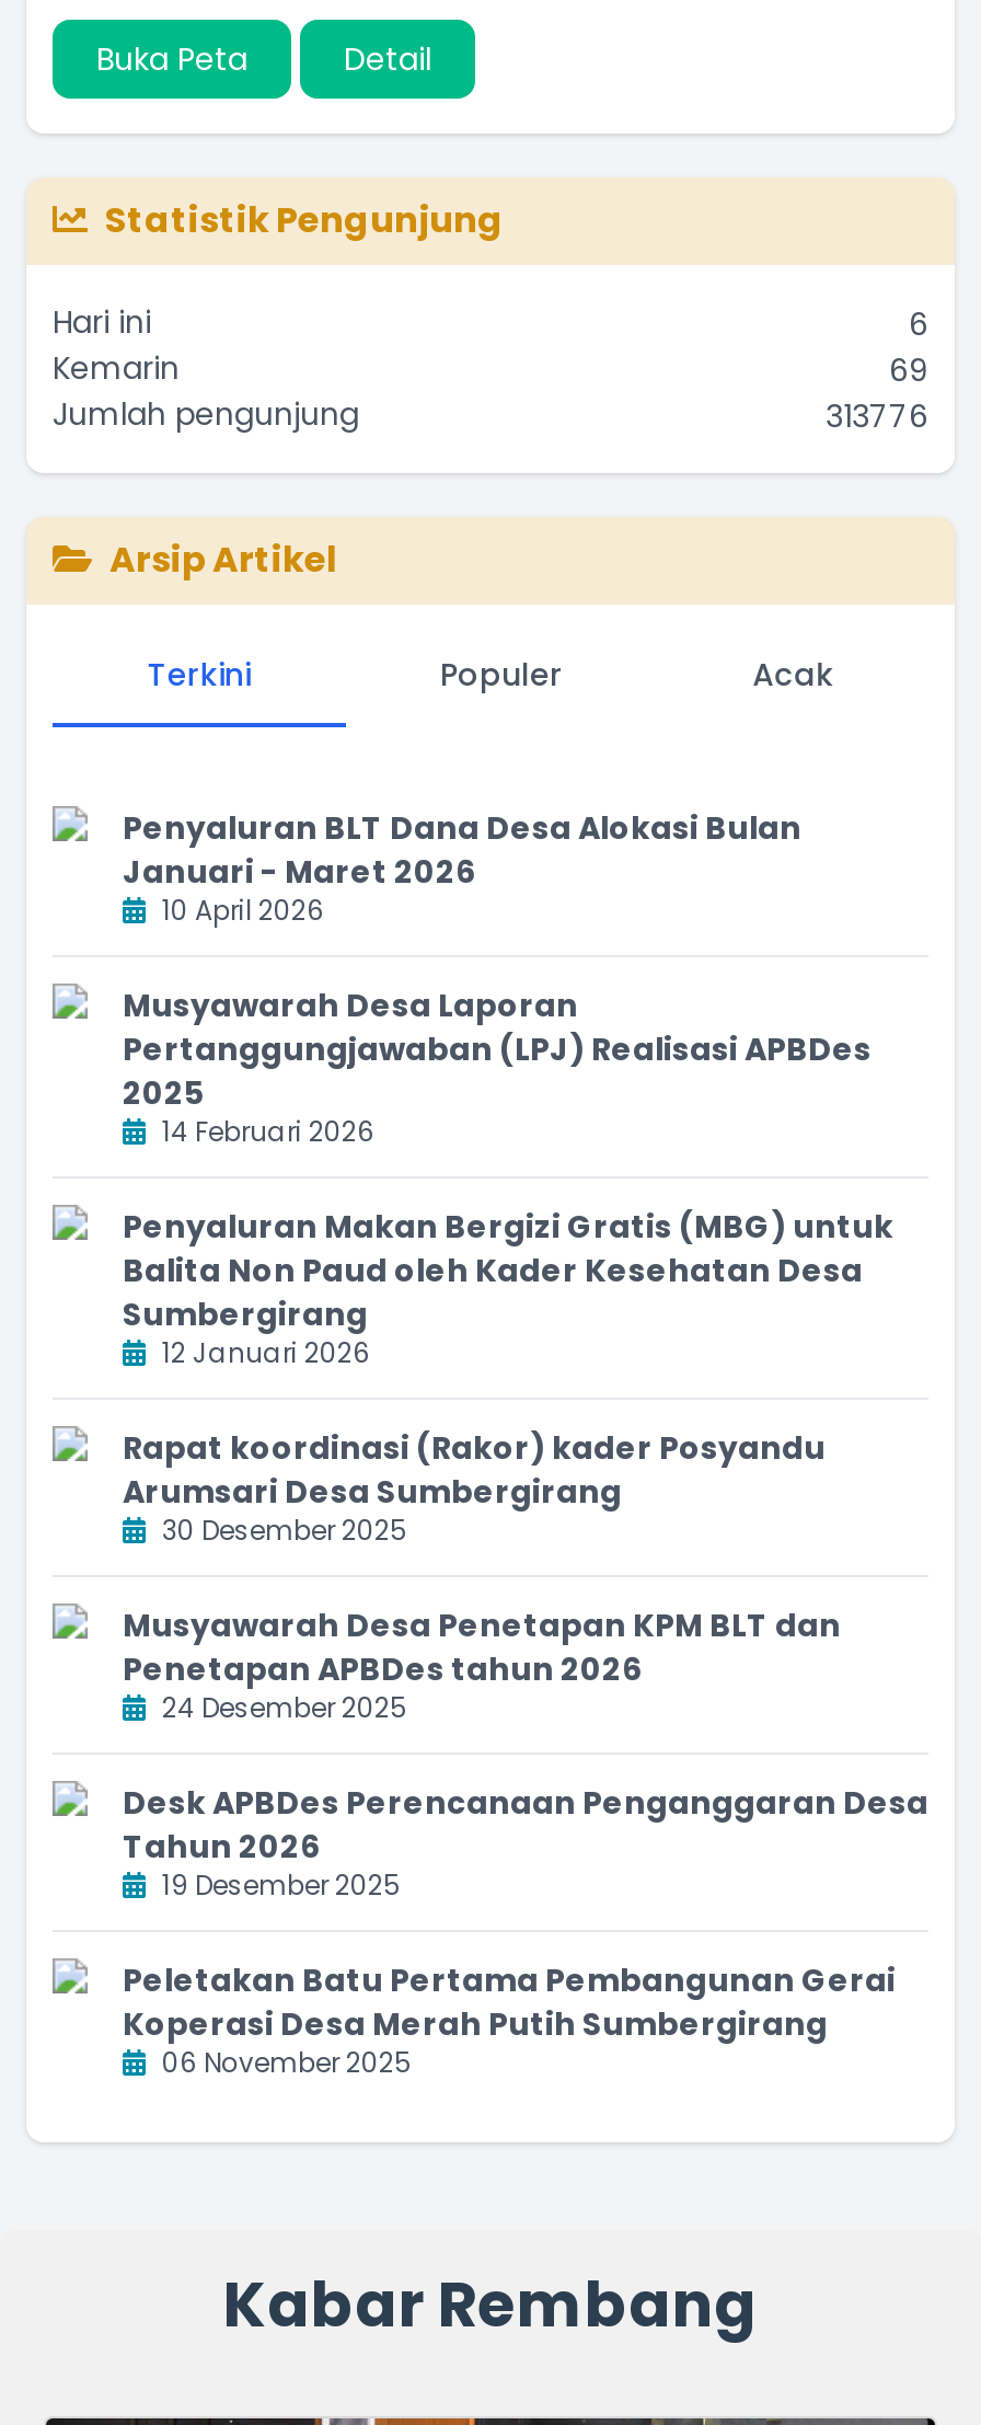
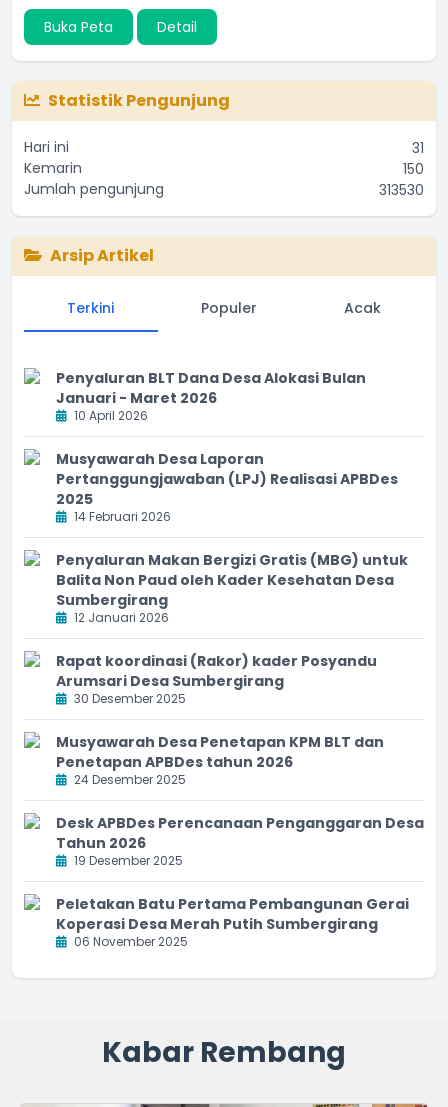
[909,303,928,347] 6 -> [412,138,424,158] 31
[889,349,928,393] 69 -> [403,159,424,179] 150
[826,395,928,439] 313776 -> [379,180,424,200] 313530

